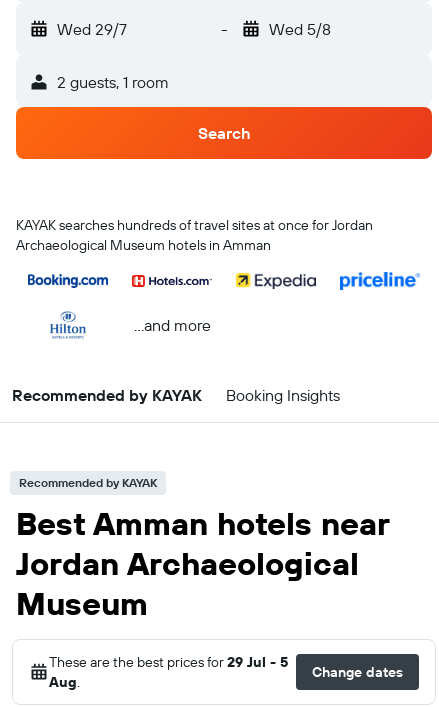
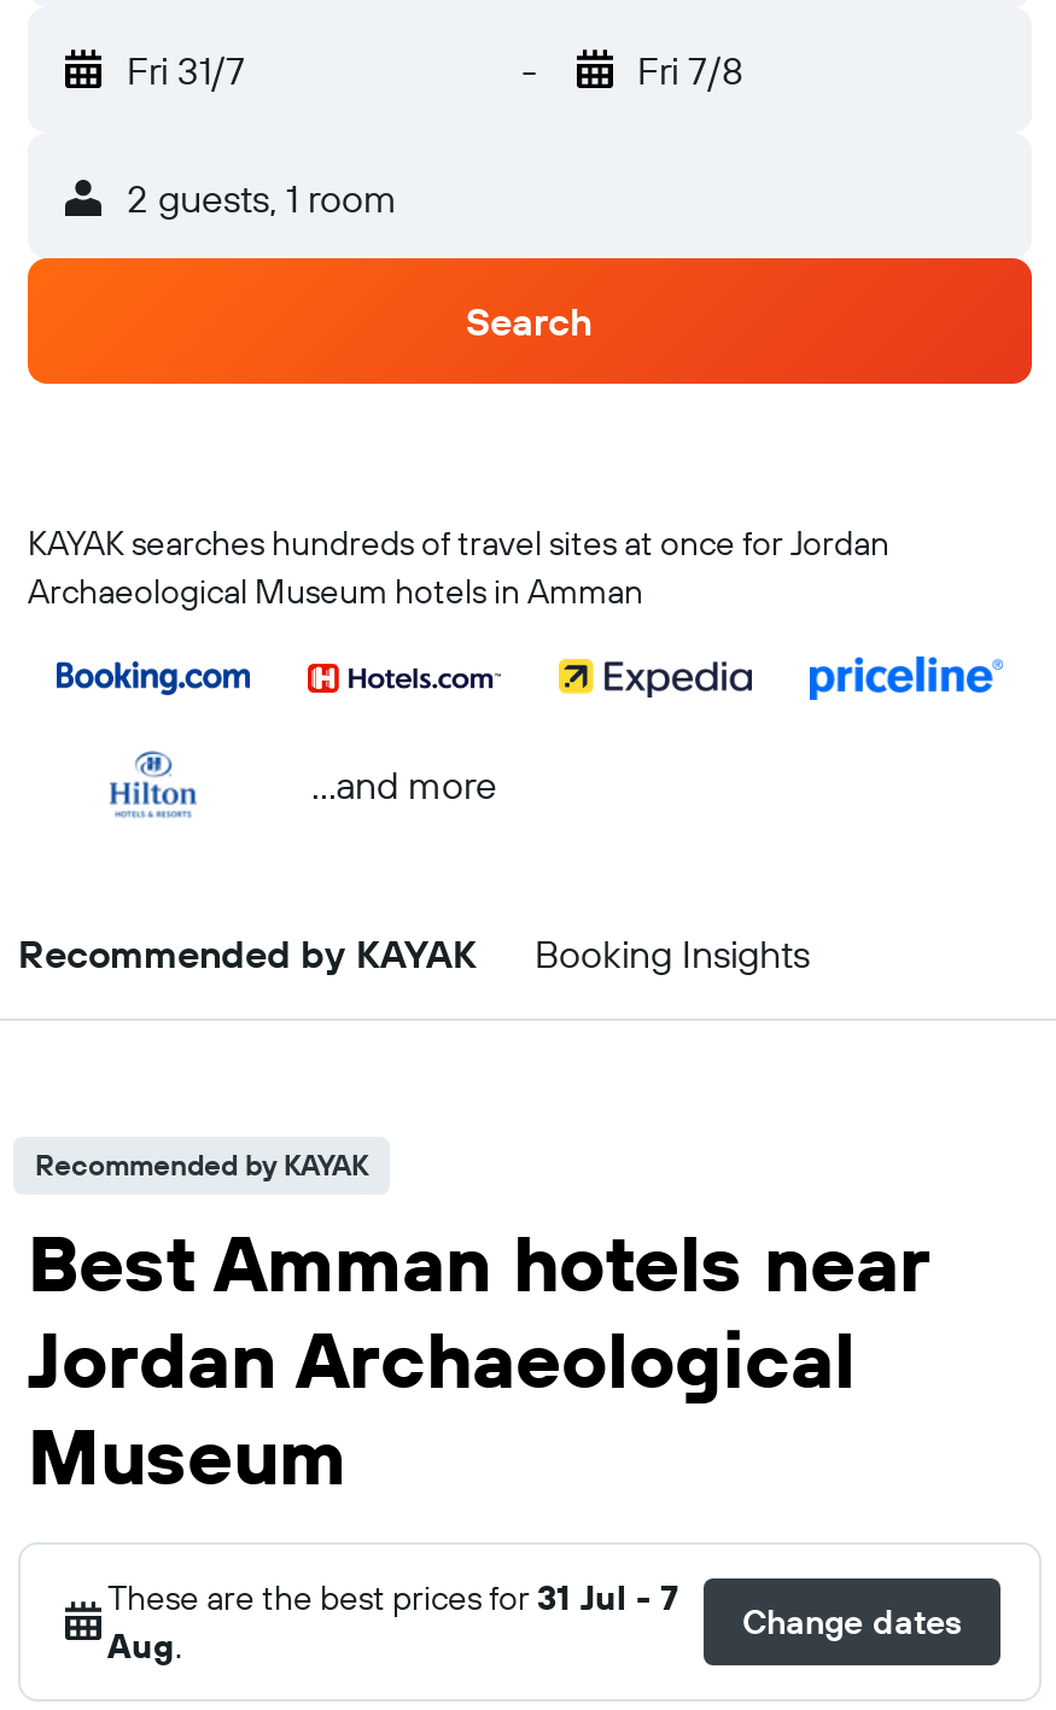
[57,19,127,39] Wed 29/7 -> [127,46,245,94] Fri 31/7
[268,19,330,39] Wed 5/8 -> [637,46,743,94] Fri 7/8
[49,653,288,671] These are the best prices for 29 Jul - 5 -> [107,1576,679,1619] These are the best prices for 31 Jul - 7

